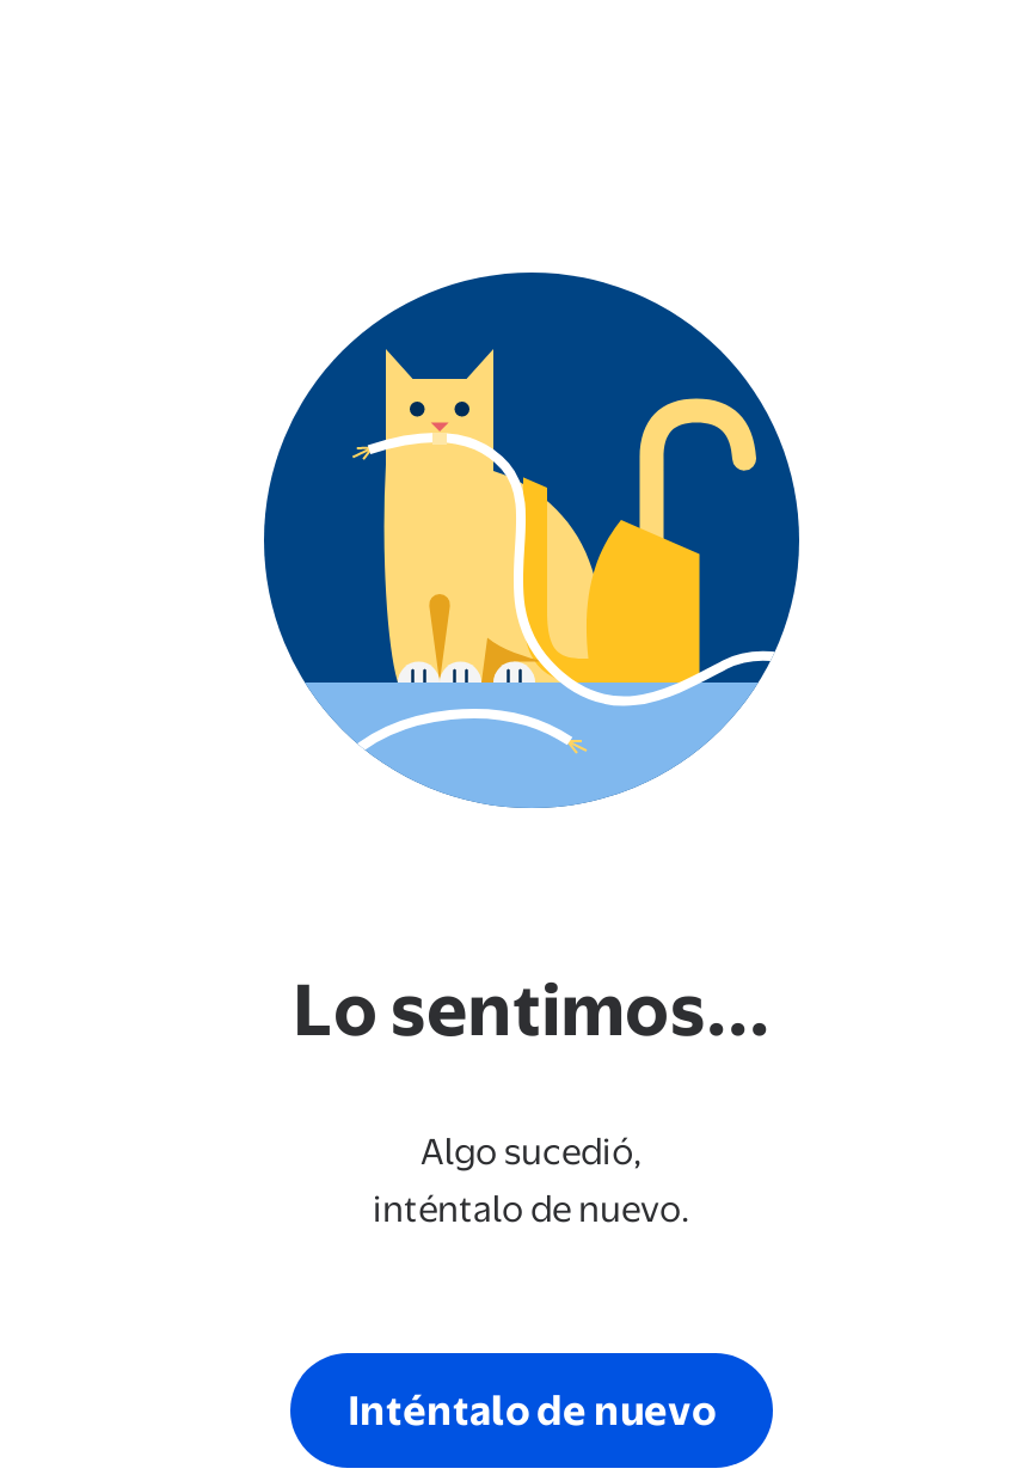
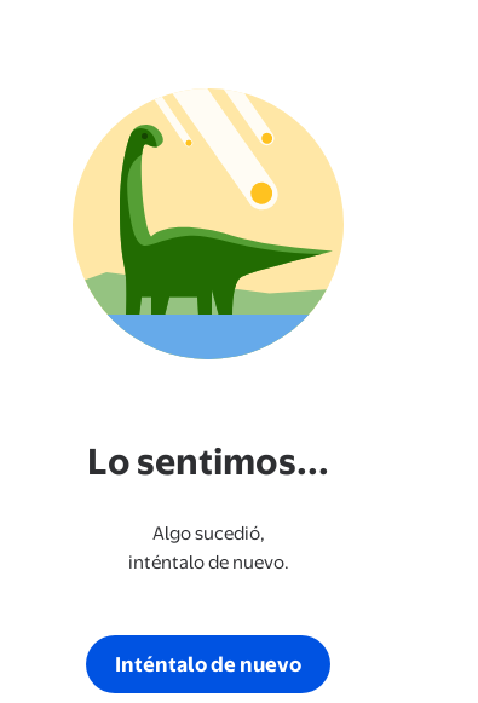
[262,270,802,755] [image] -> [73,88,344,332] [image]

